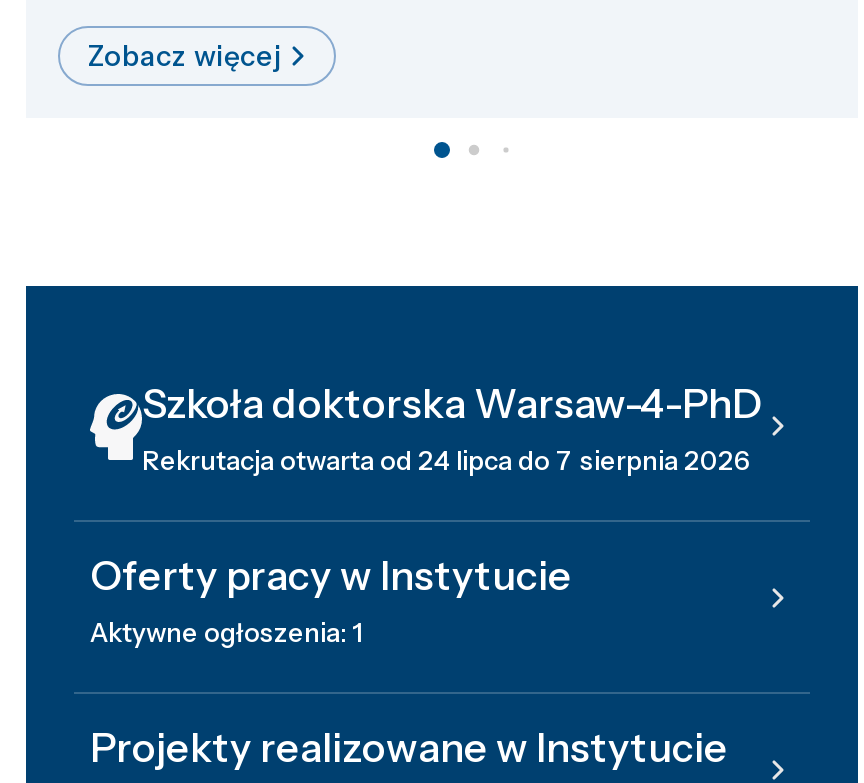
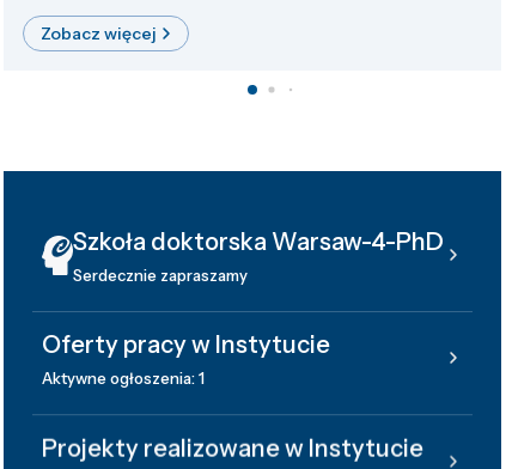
[142,443,750,475] Rekrutacja otwarta od 24 lipca do 7 sierpnia 2026 -> [73,265,248,284] Serdecznie zapraszamy

